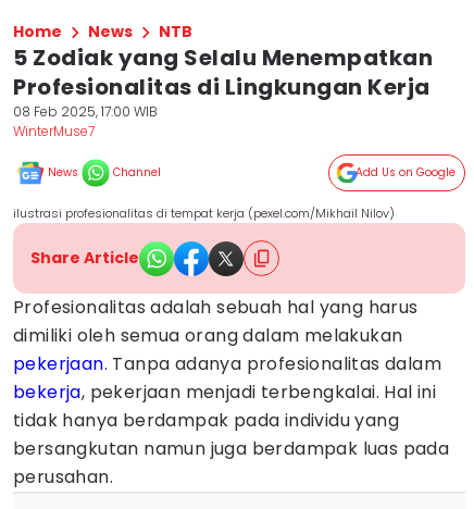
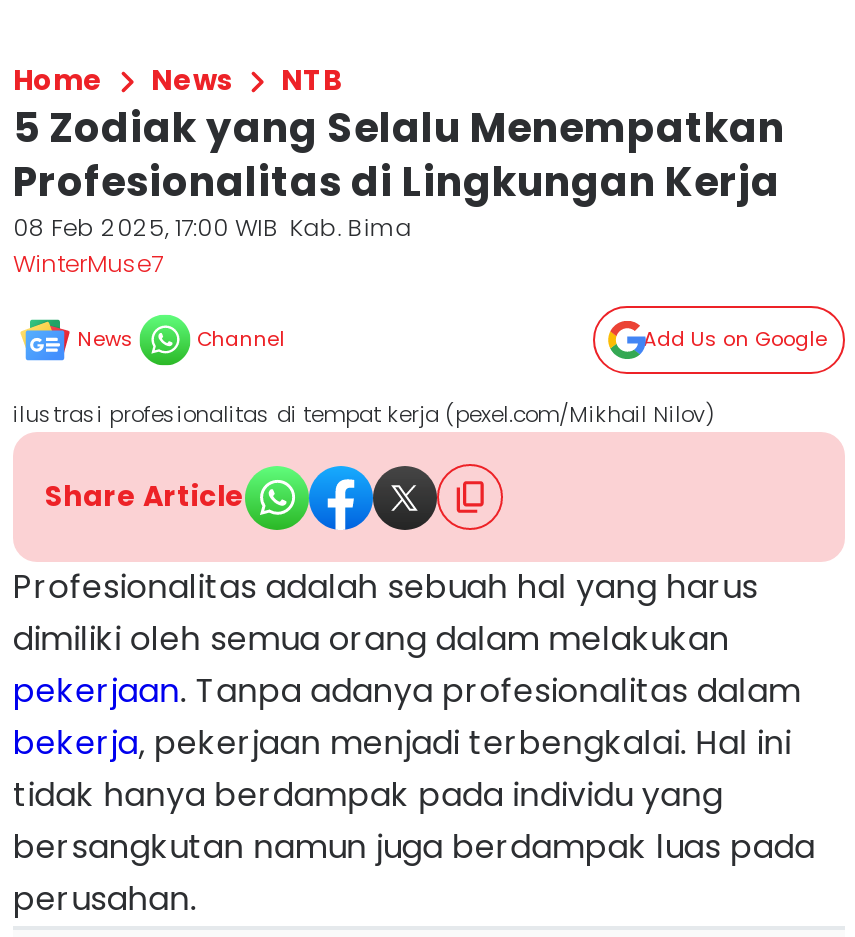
[13,102,158,121] 08 Feb 2025, 17:00 WIB -> [13,210,411,244] 08 Feb 2025, 17:00 WIB Kab. Bima

